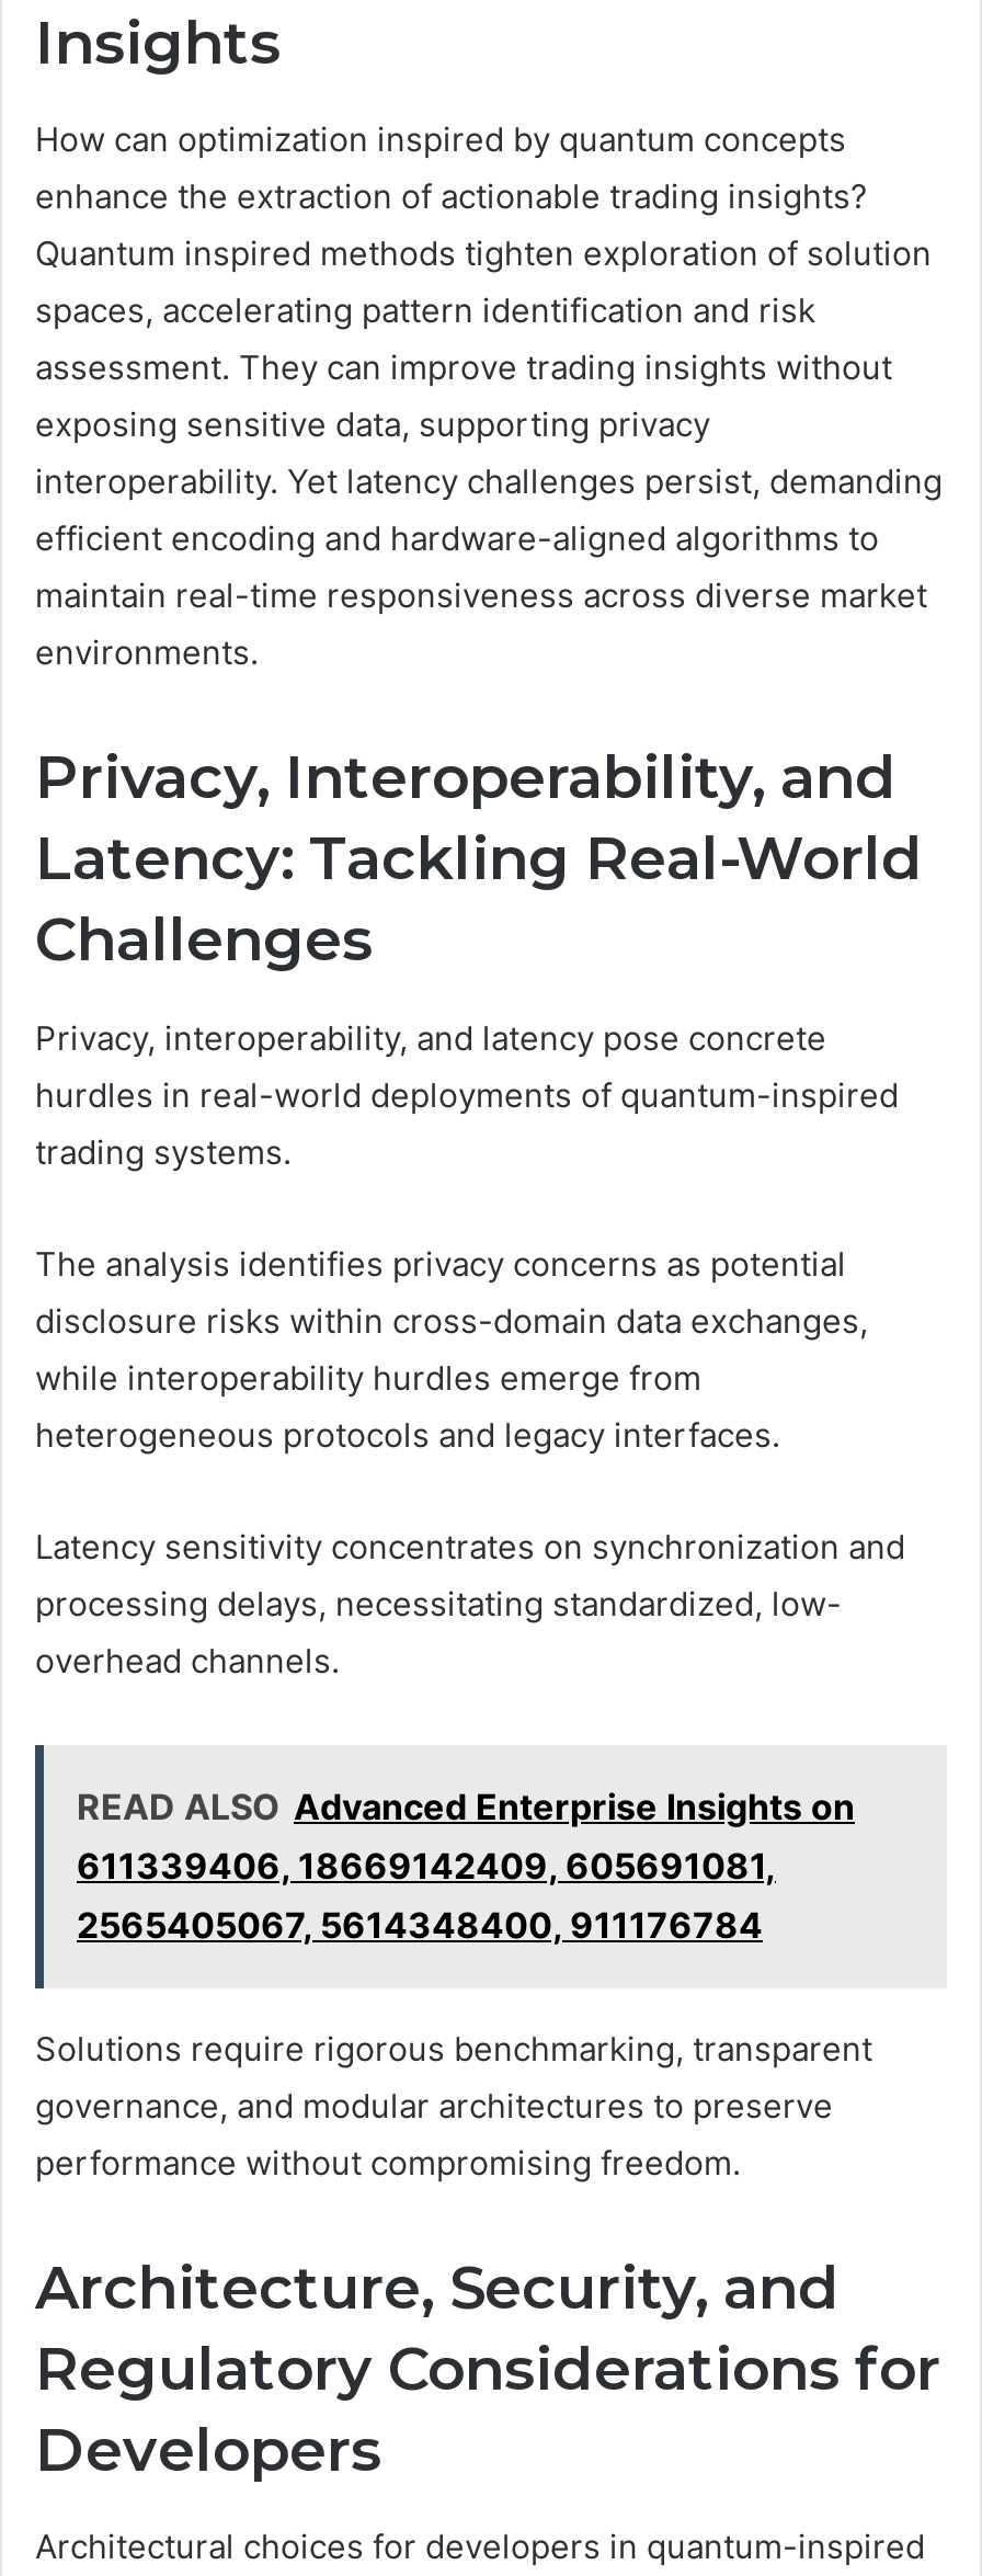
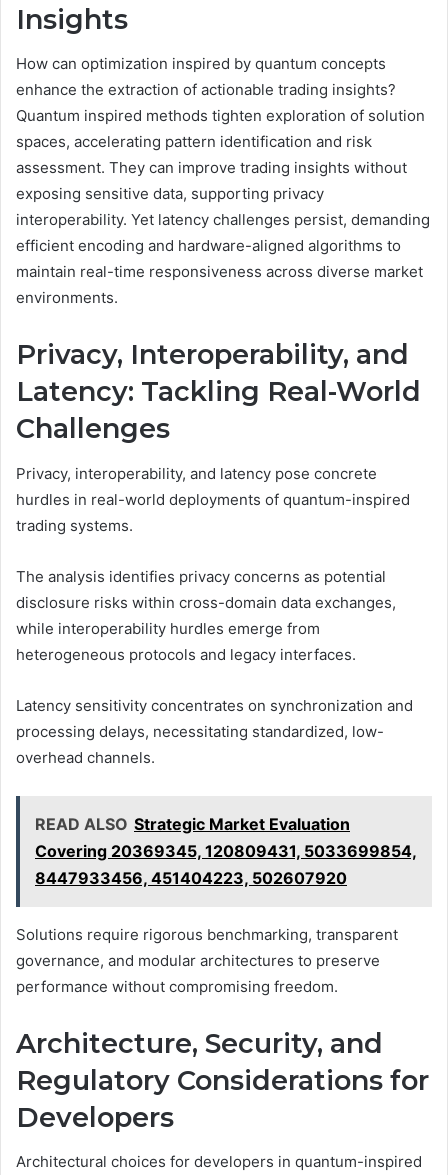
[77,1784,855,1946] READ ALSO Advanced Enterprise Insights on | 611339406, 18669142409, 605691081, | 2565405067, 5614348400, 911176784 -> [35,814,417,888] READ ALSO Strategic Market Evaluation | Covering 20369345, 120809431, 5033699854, | 8447933456, 451404223, 502607920

